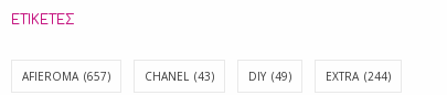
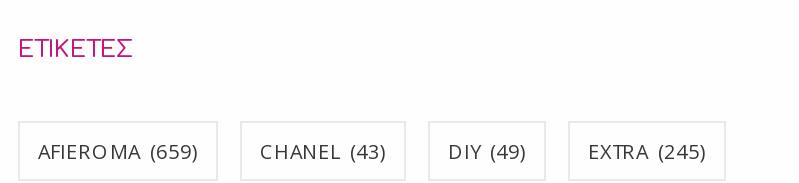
[22,69,110,84] AFIEROMA (657) -> [38,137,198,165] AFIEROMA (659)
[326,69,391,84] EXTRA (244) -> [588,137,706,165] EXTRA (245)

